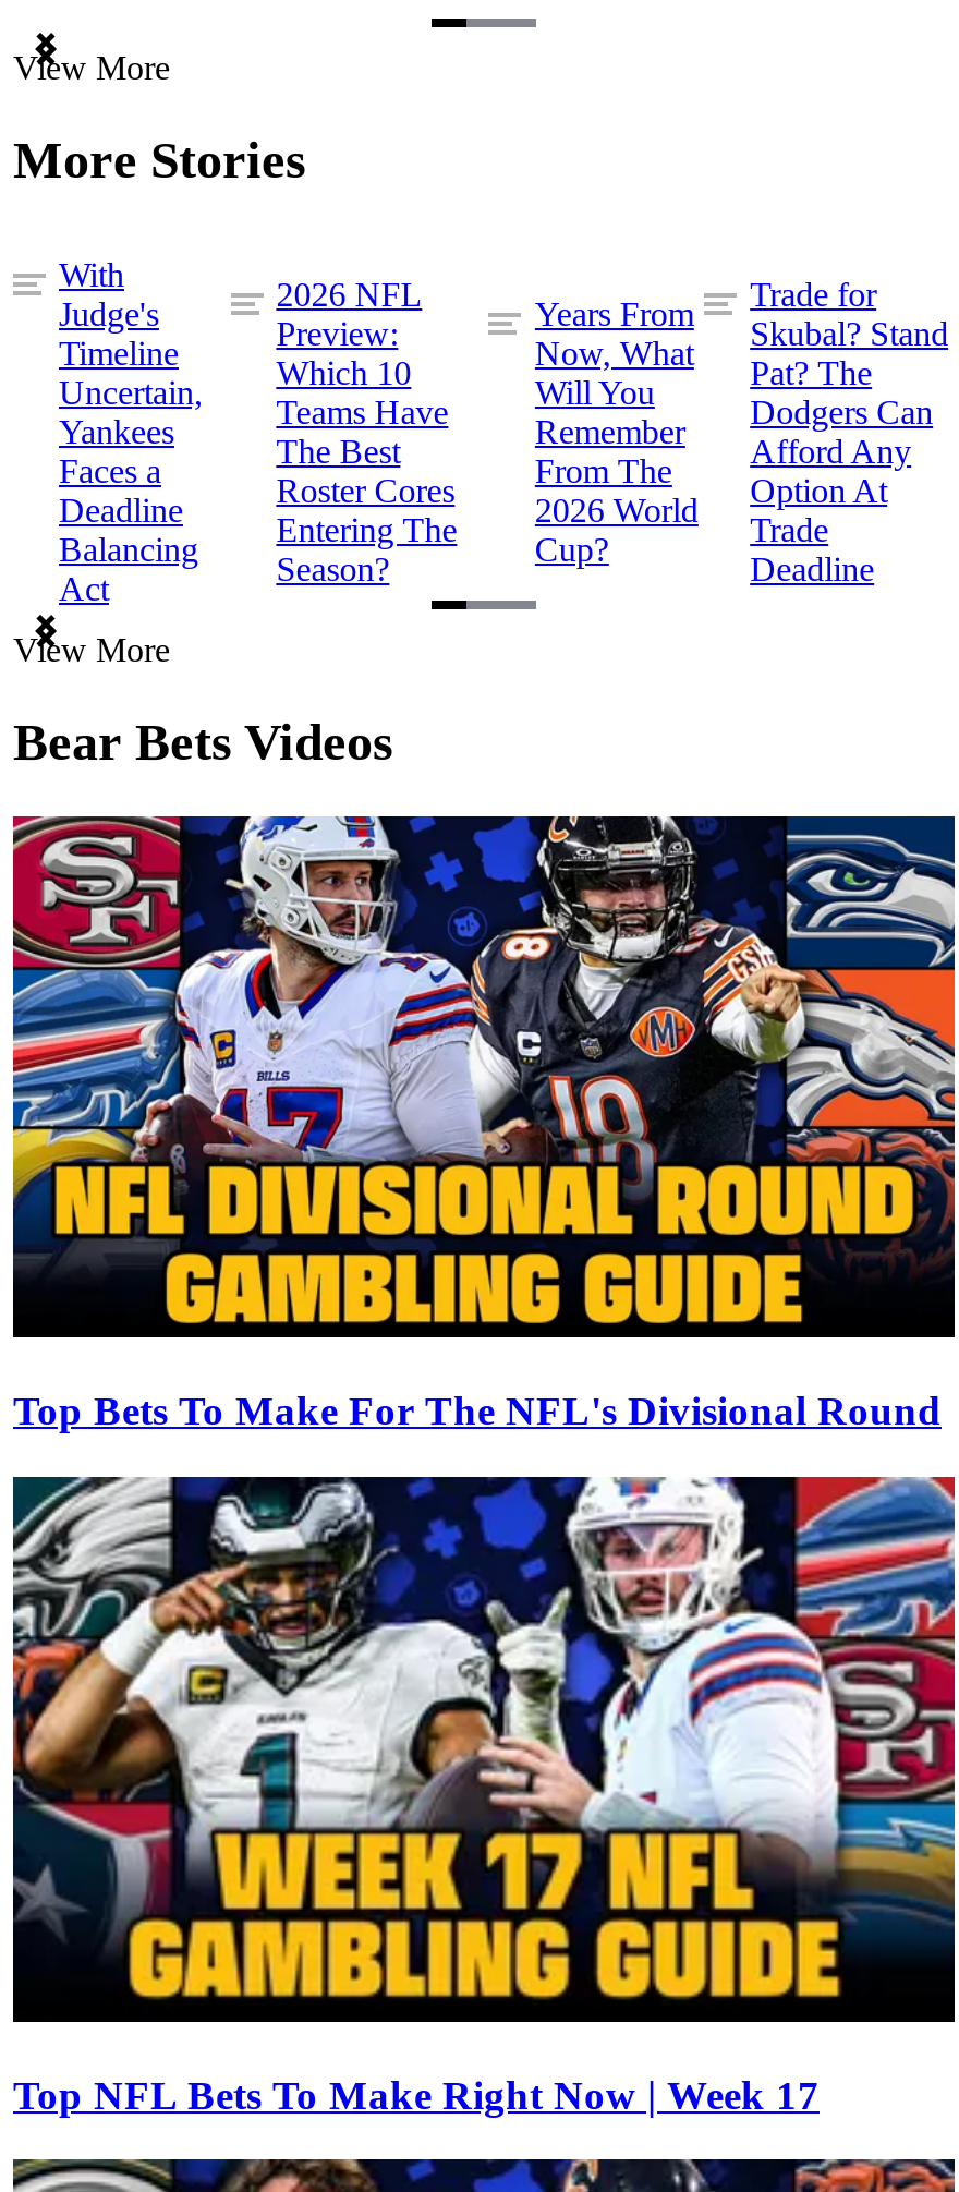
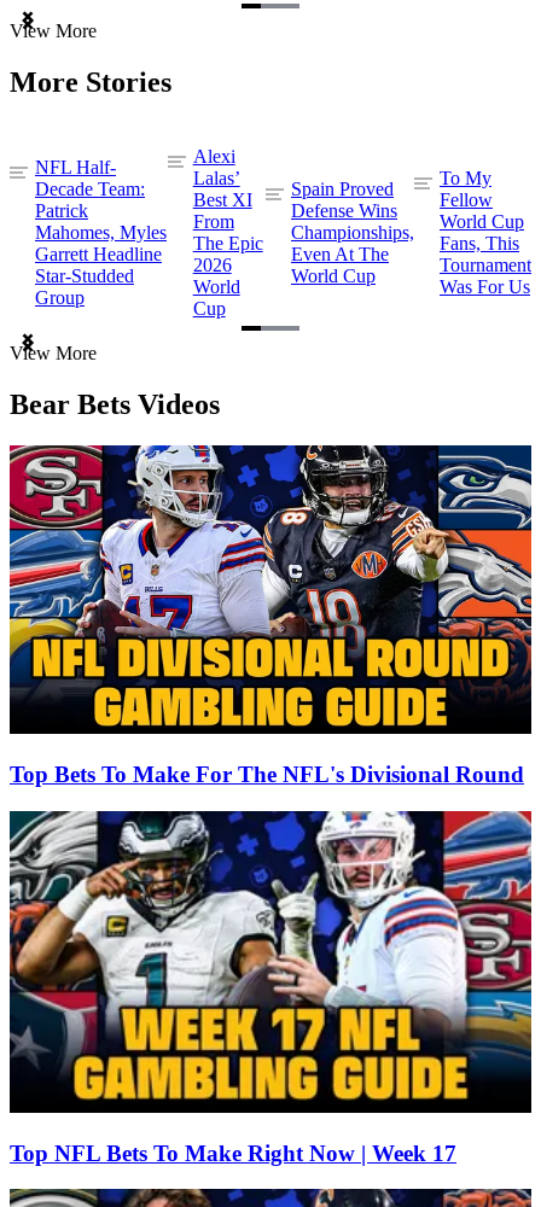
[59,257,203,608] With | Judge's | Timeline | Uncertain, | Yankees | Faces a | Deadline | Balancing | Act -> [35,157,167,308] NFL Half- | Decade Team: | Patrick | Mahomes, Myles | Garrett Headline | Star-Studded | Group
[276,276,457,588] 2026 NFL | Preview: | Which 10 | Teams Have | The Best | Roster Cores | Entering The | Season? -> [193,146,263,319] Alexi | Lalas’ | Best XI | From | The Epic | 2026 | World | Cup
[750,276,948,588] Trade for | Skubal? Stand | Pat? The | Dodgers Can | Afford Any | Option At | Trade | Deadline -> [440,168,531,297] To My | Fellow | World Cup | Fans, This | Tournament | Was For Us
[535,296,698,568] Years From | Now, What | Will You | Remember | From The | 2026 World | Cup? -> [291,179,414,286] Spain Proved | Defense Wins | Championships, | Even At The | World Cup

